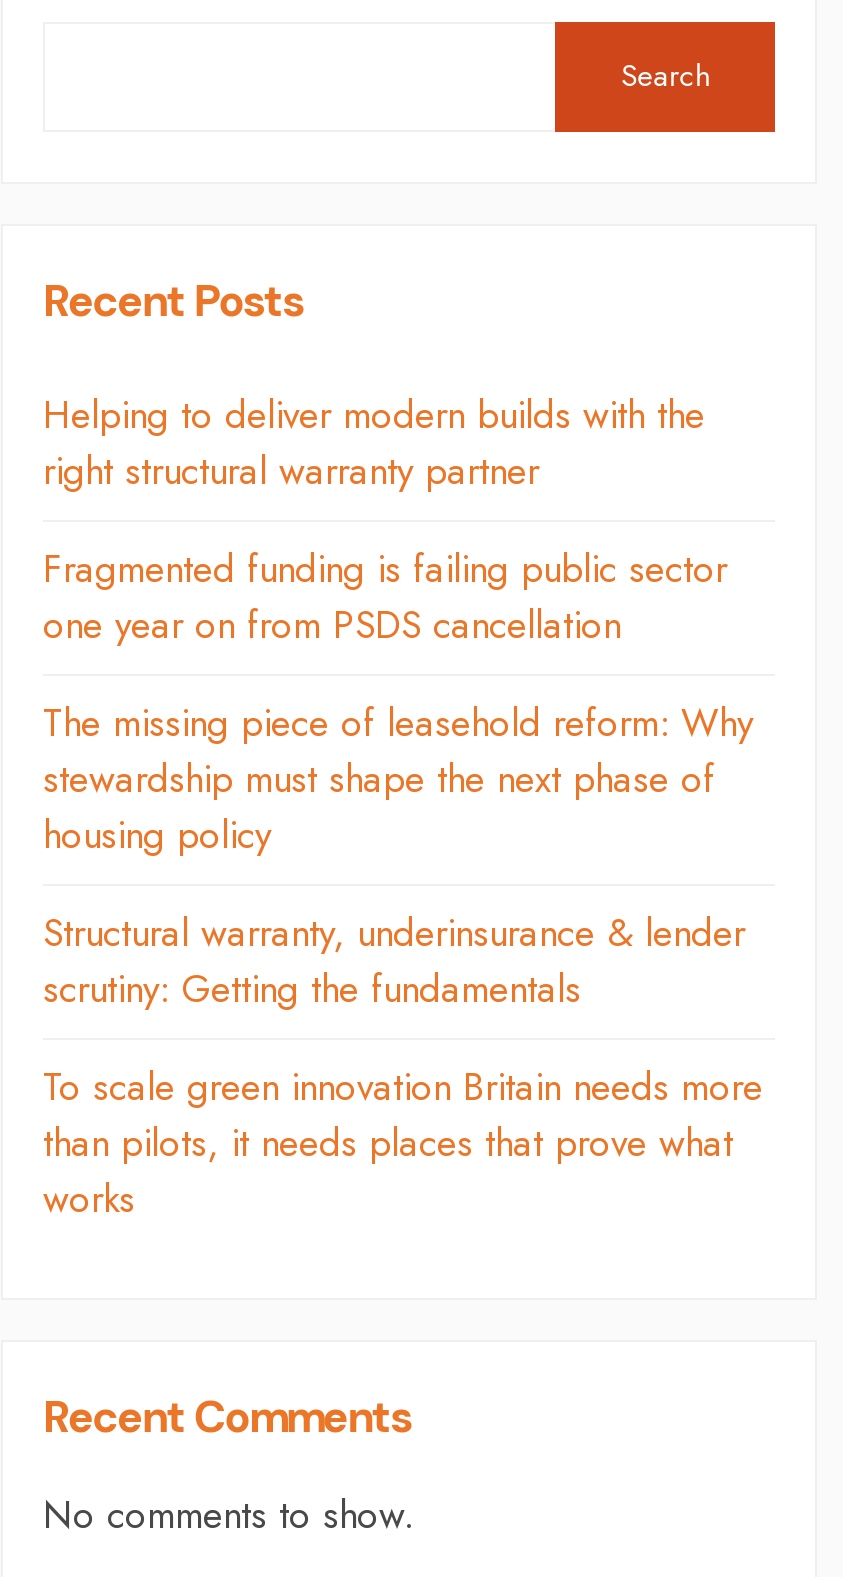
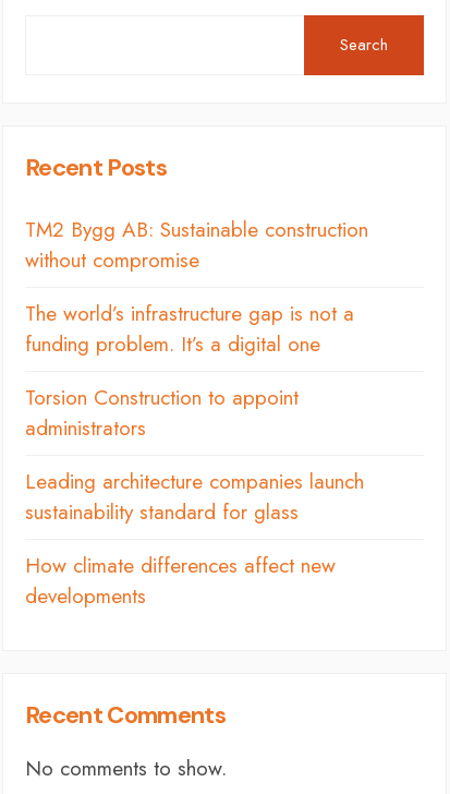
[43,388,705,498] Helping to deliver modern builds with the | right structural warranty partner -> [25,215,368,275] TM2 Bygg AB: Sustainable construction | without compromise
[43,542,727,652] Fragmented funding is failing public sector | one year on from PSDS cancellation -> [25,299,354,359] The world’s infrastructure gap is not a | funding problem. It’s a digital one
[43,696,753,862] The missing piece of leasehold reform: Why | stewardship must shape the next phase of | housing policy -> [25,383,299,443] Torsion Construction to appoint | administrators
[43,906,745,1016] Structural warranty, underinsurance & lender | scrutiny: Getting the fundamentals -> [25,467,364,527] Leading architecture companies launch | sustainability standard for glass
[43,1060,763,1226] To scale green innovation Britain needs more | than pilots, it needs places that prove what | works -> [25,551,336,611] How climate differences affect new | developments

